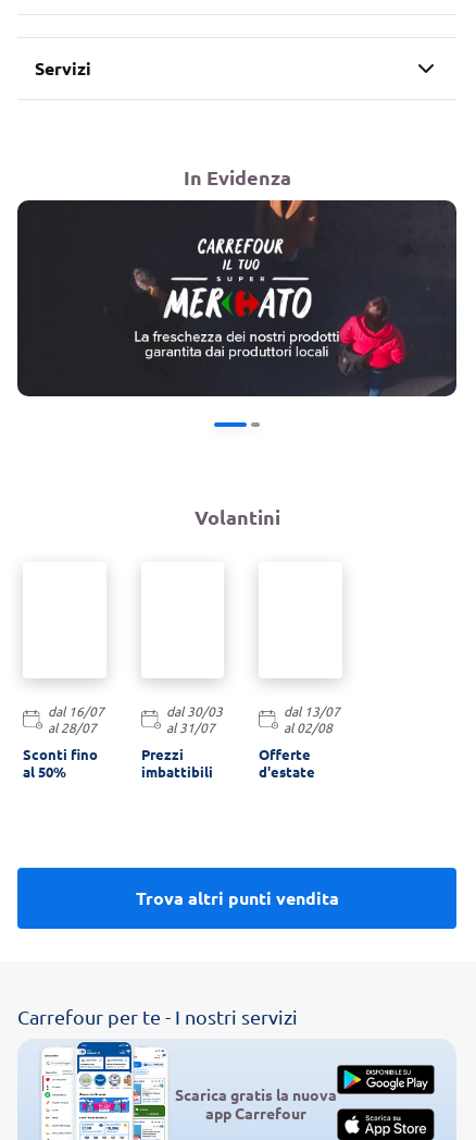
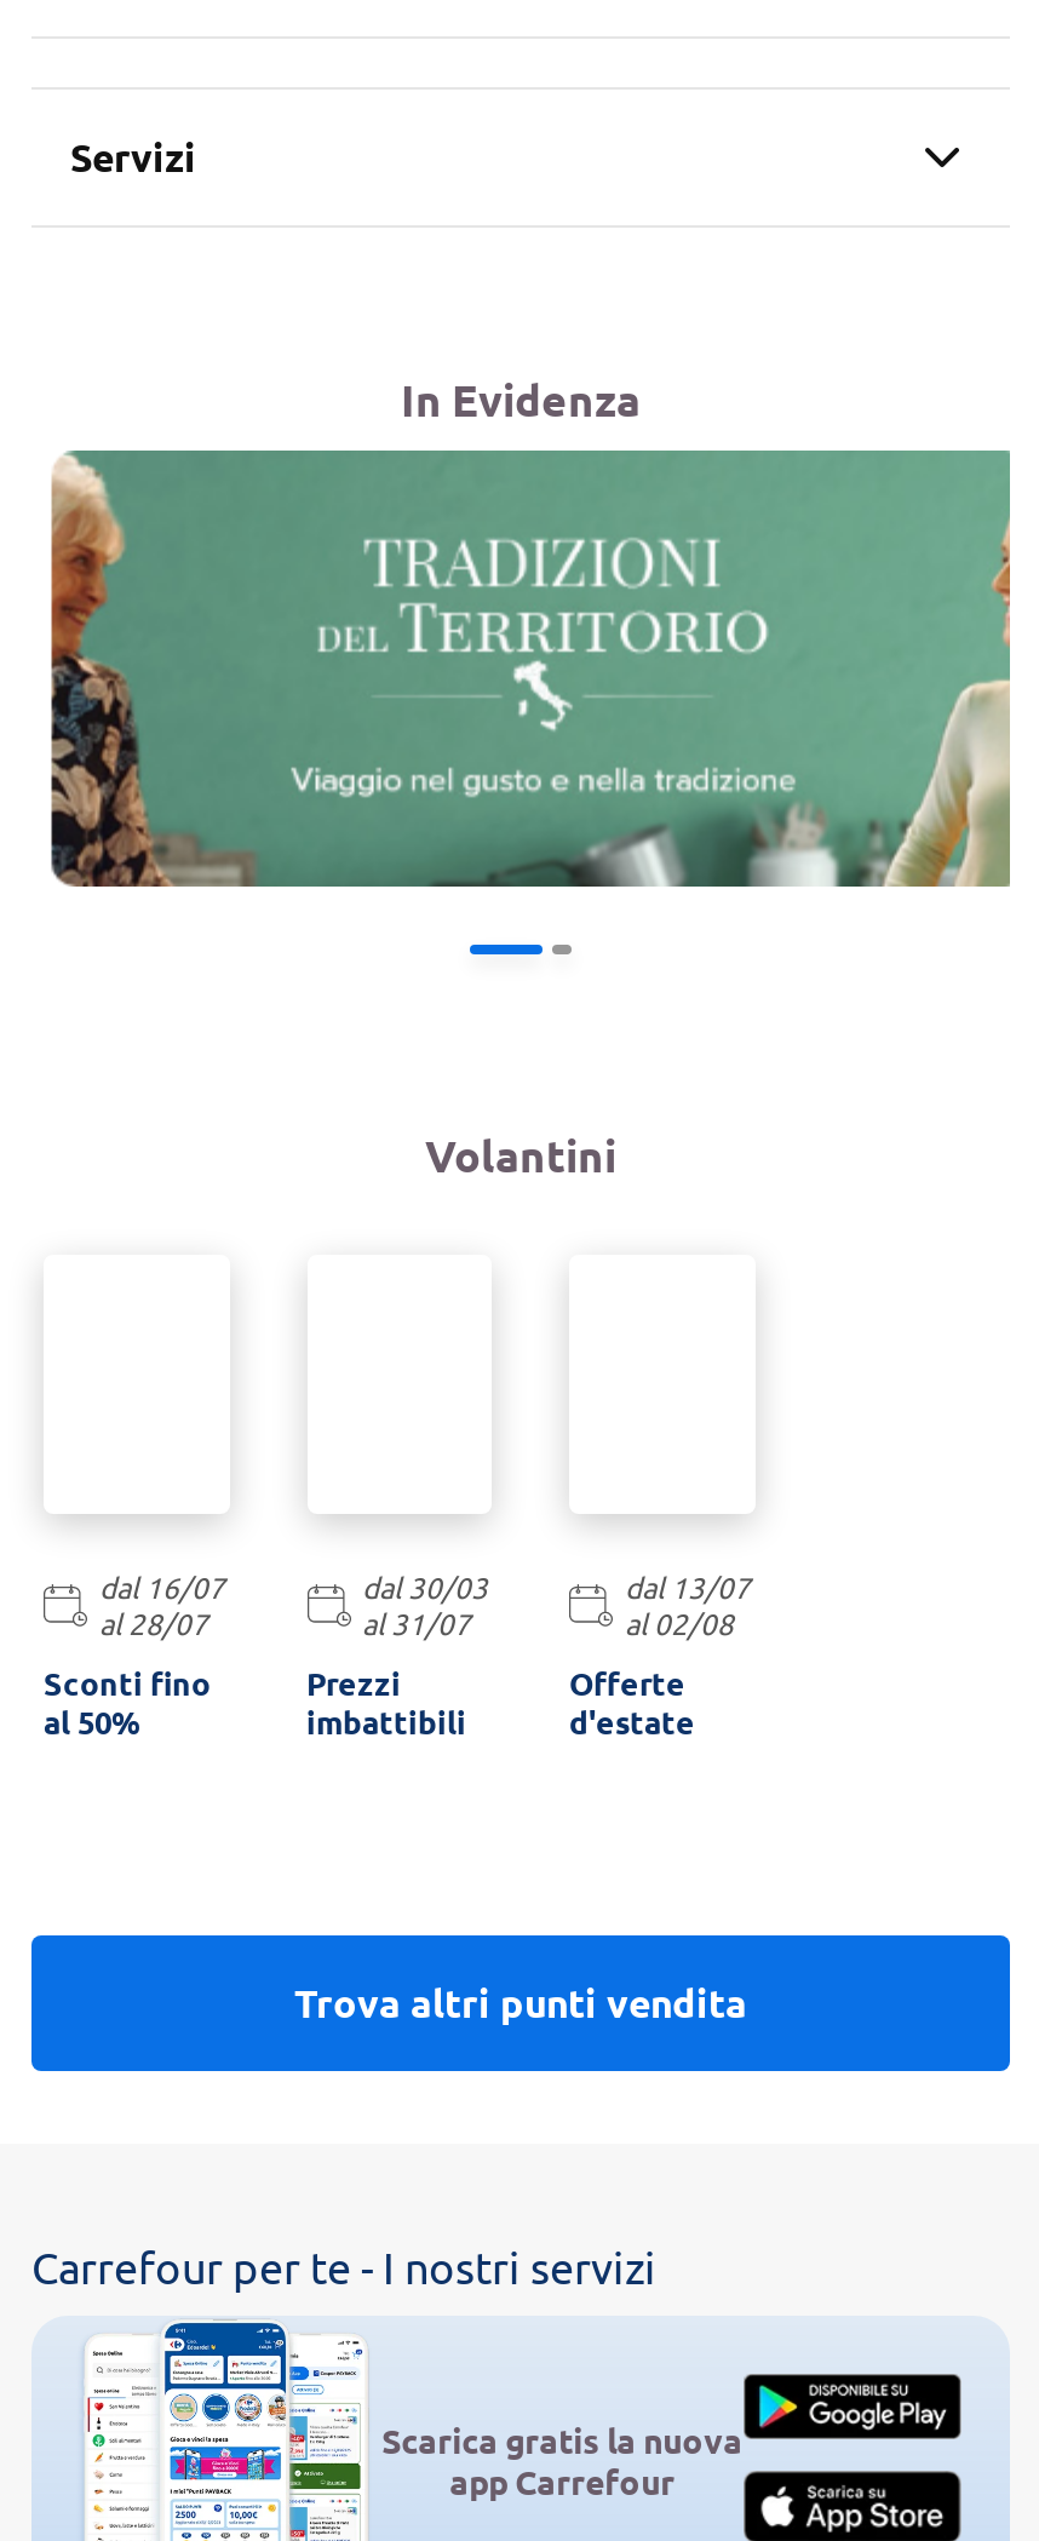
[16,199,458,397] [image] -> [31,448,1012,889] [image]

